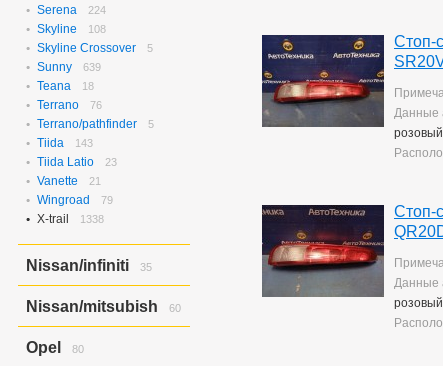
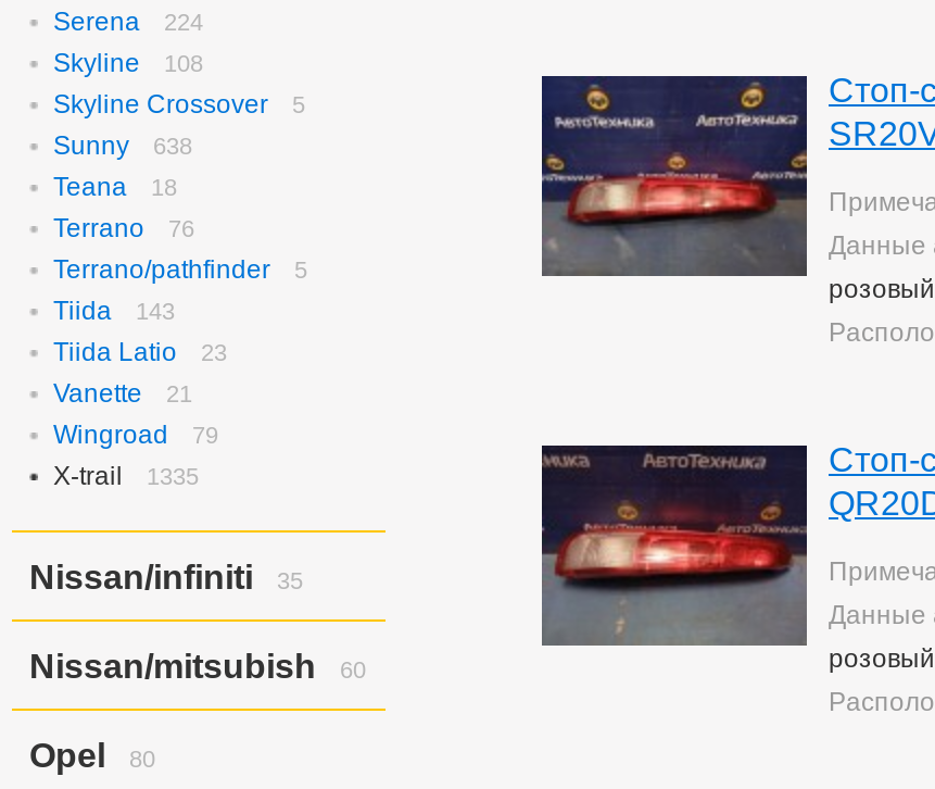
[37,60,101,74] Sunny 639 -> [53,130,192,161] Sunny 638
[37,212,104,226] X-trail 1338 -> [53,461,199,491] X-trail 1335

